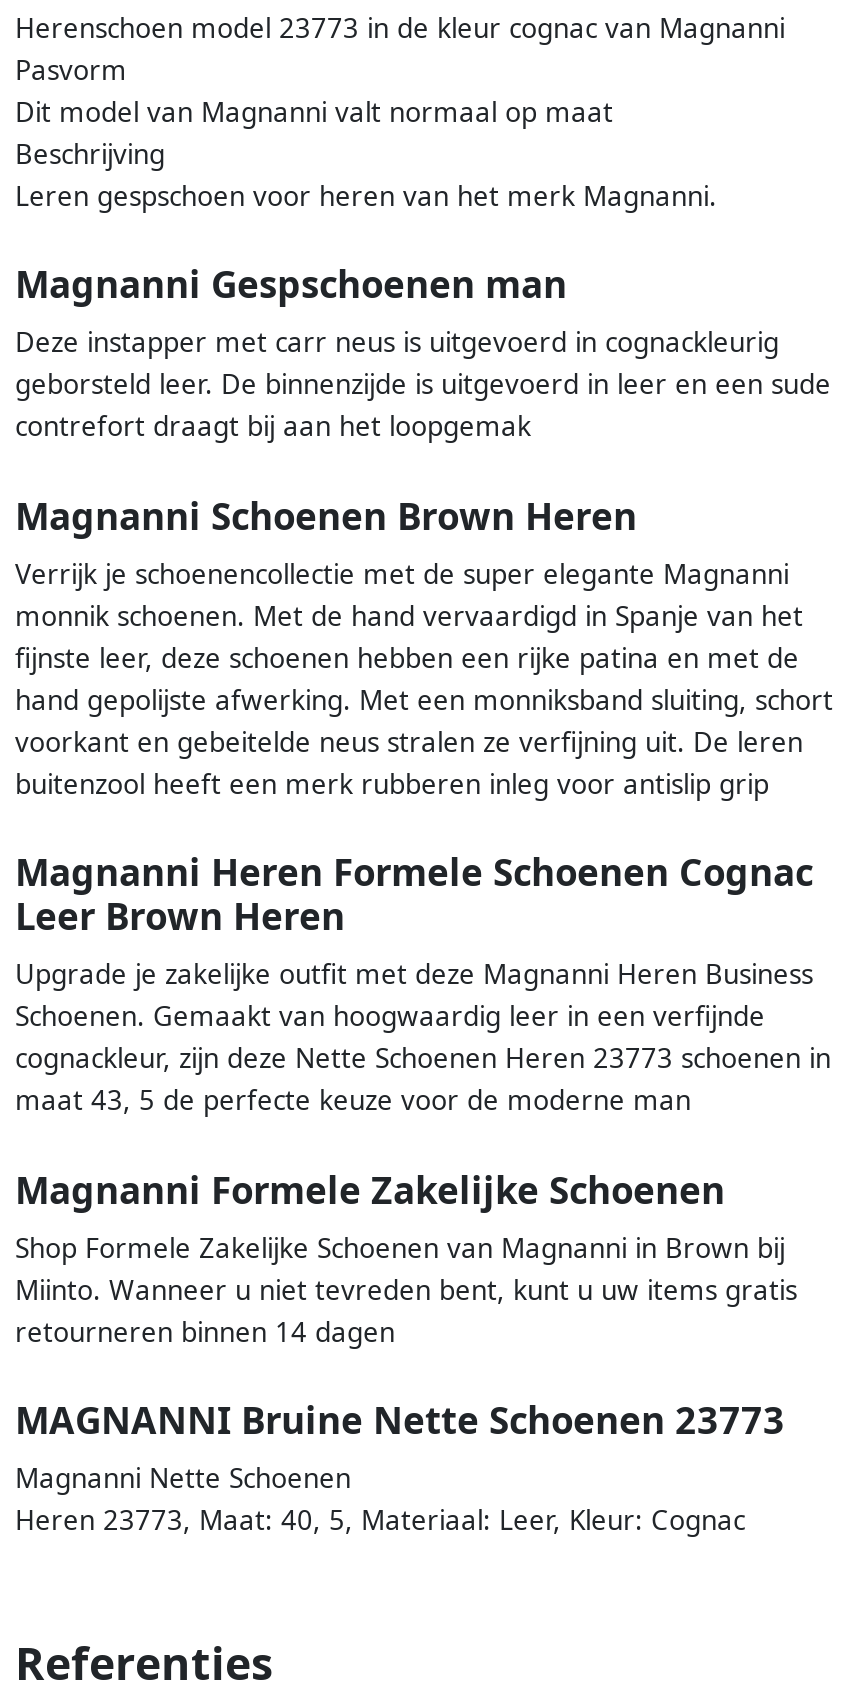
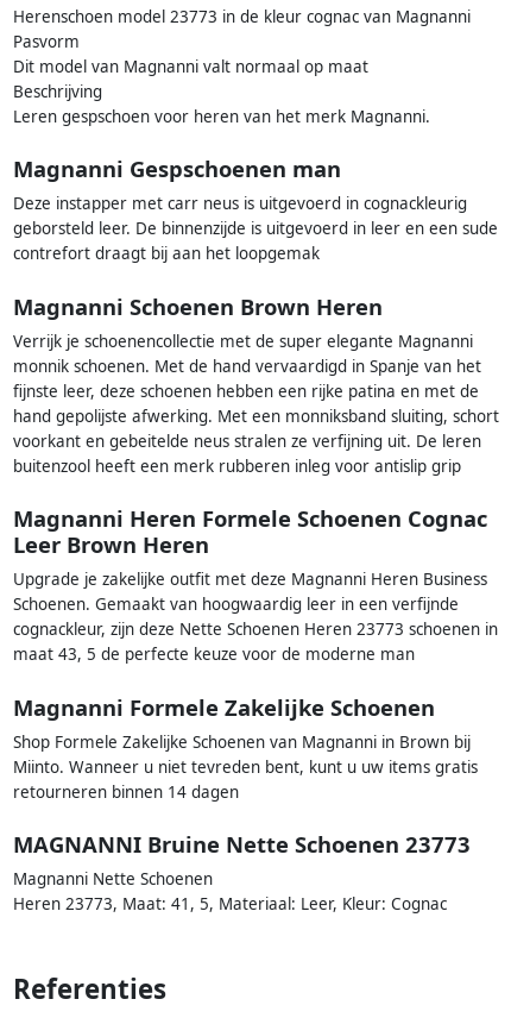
[15,1502,745,1538] Heren 23773, Maat: 40, 5, Materiaal: Leer, Kleur: Cognac -> [13,893,447,915] Heren 23773, Maat: 41, 5, Materiaal: Leer, Kleur: Cognac

